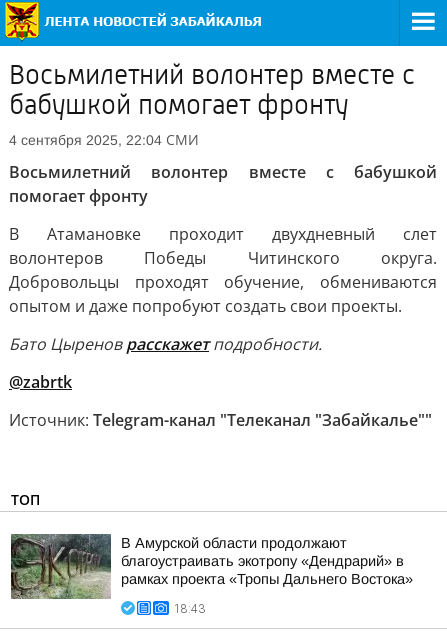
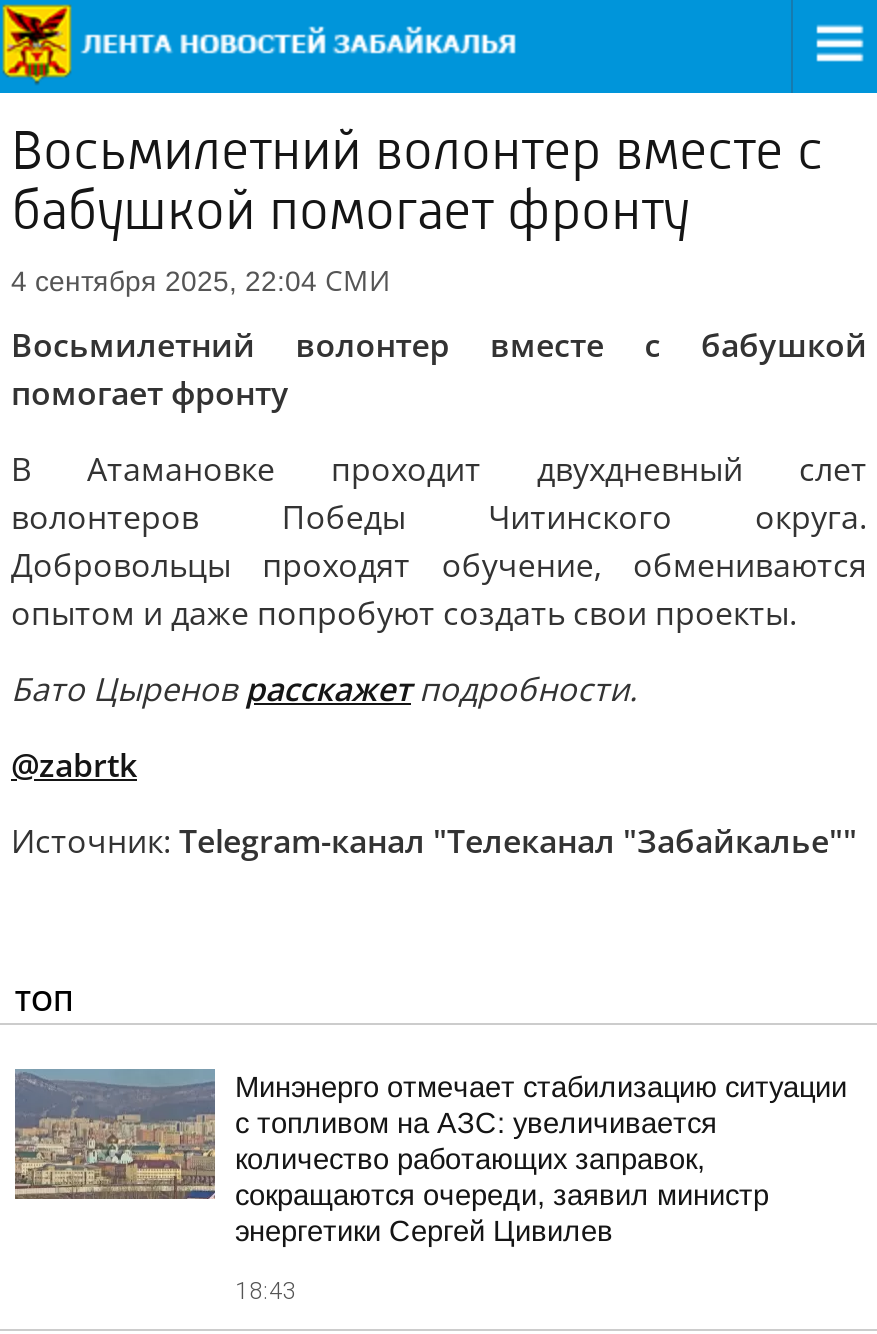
[11,535,413,599] [image] | В Амурской области продолжают | благоустраивать экотропу «Дендрарий» в | рамках проекта «Тропы Дальнего Востока» -> [13,1069,847,1247] [image] | Минэнерго отмечает стабилизацию ситуации | с топливом на АЗС: увеличивается | количество работающих заправок, | сокращаются очереди, заявил министр | энергетики Сергей Цивилев

